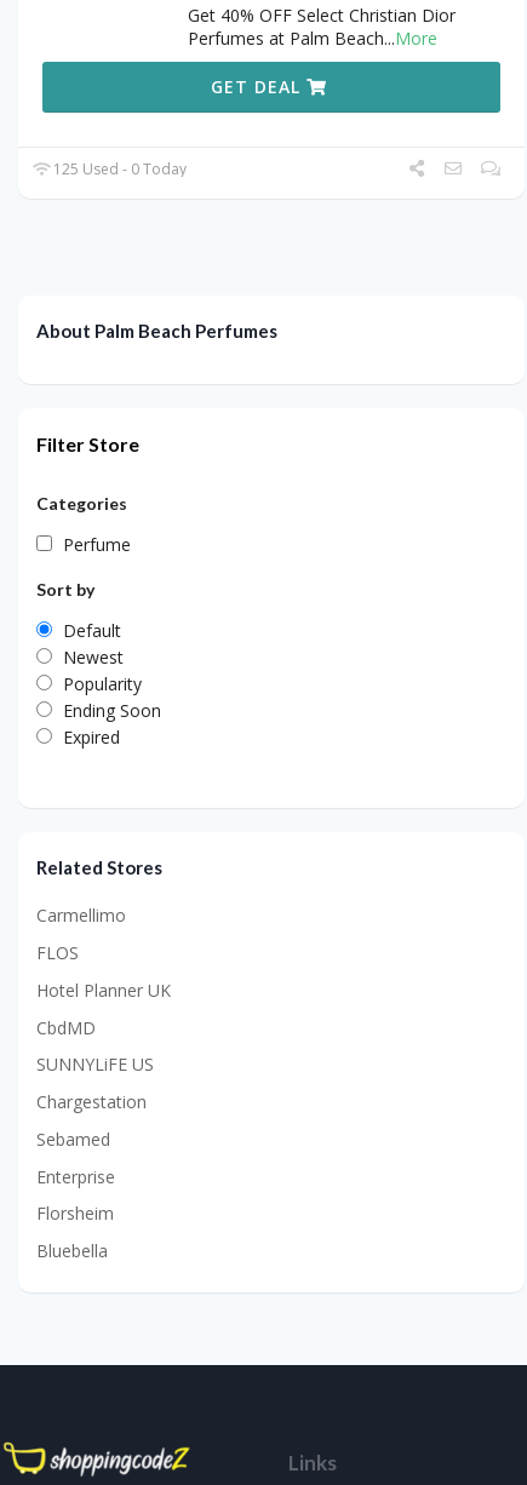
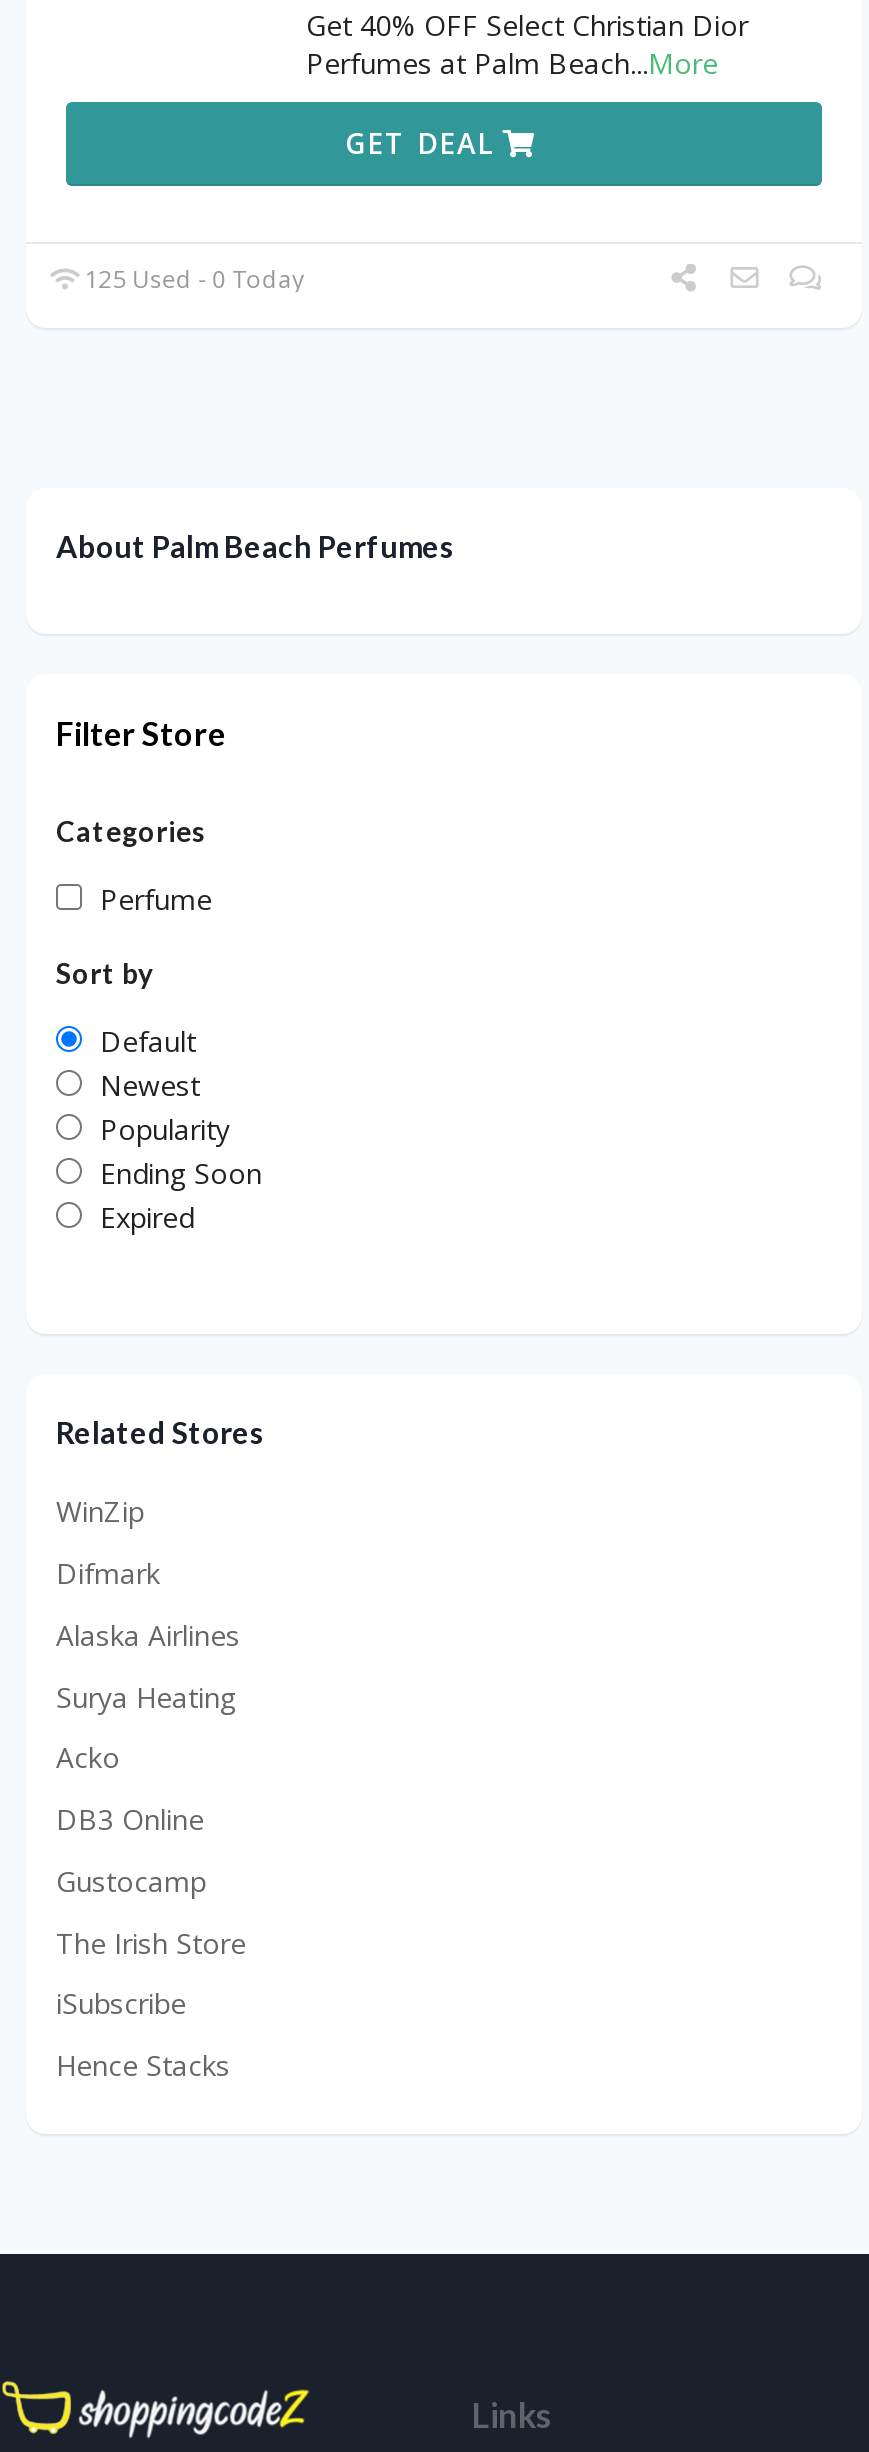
[36,904,126,927] Carmellimo -> [56,1493,144,1531] WinZip
[36,941,79,964] FLOS -> [56,1554,160,1592] Difmark
[36,979,171,1002] Hotel Planner UK -> [56,1616,240,1654] Alaska Airlines
[36,1016,96,1039] CbdMD -> [56,1677,236,1715] Surya Heating
[36,1053,154,1076] SUNNYLiFE US -> [56,1739,120,1777] Acko
[36,1090,147,1113] Chargestation -> [56,1800,204,1838] DB3 Online
[36,1128,110,1151] Sebamed -> [56,1862,206,1900] Gustocamp
[36,1165,115,1188] Enterprise -> [56,1923,246,1961] The Irish Store
[36,1202,114,1225] Florsheim -> [56,1985,186,2023] iSubscribe
[36,1239,108,1262] Bluebella -> [56,2046,230,2084] Hence Stacks

